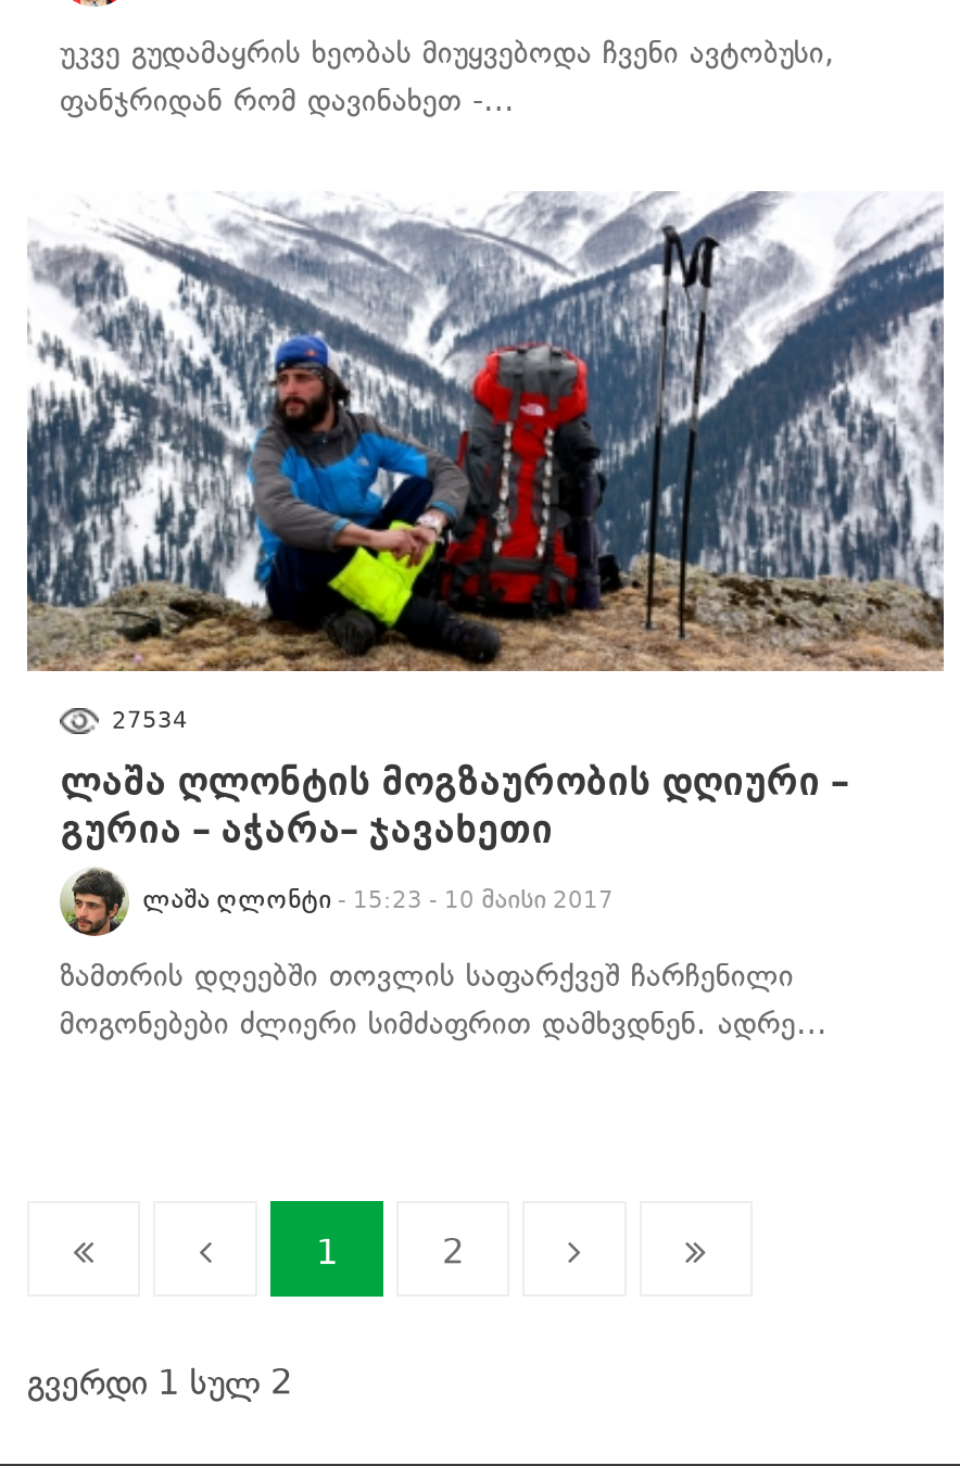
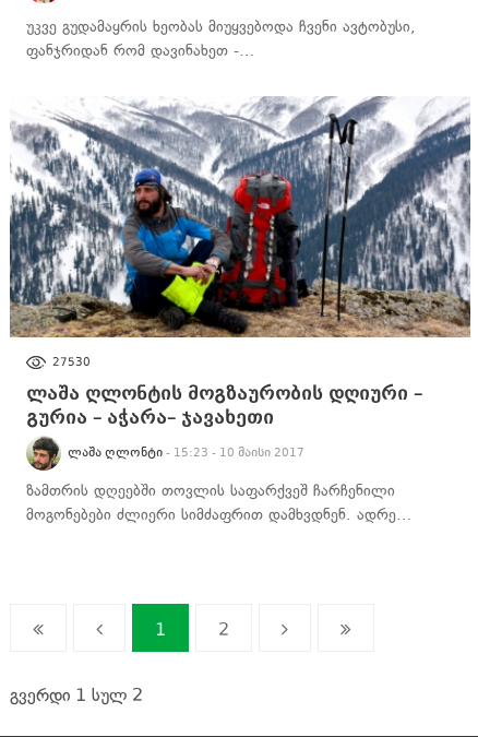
[112,706,188,735] 27534 -> [52,355,91,369] 27530

